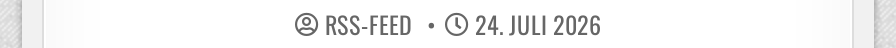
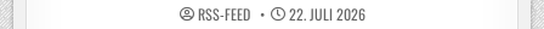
[325,7,601,41] RSS-FEED 24. JULI 2026 -> [197,4,365,25] RSS-FEED 22. JULI 2026

